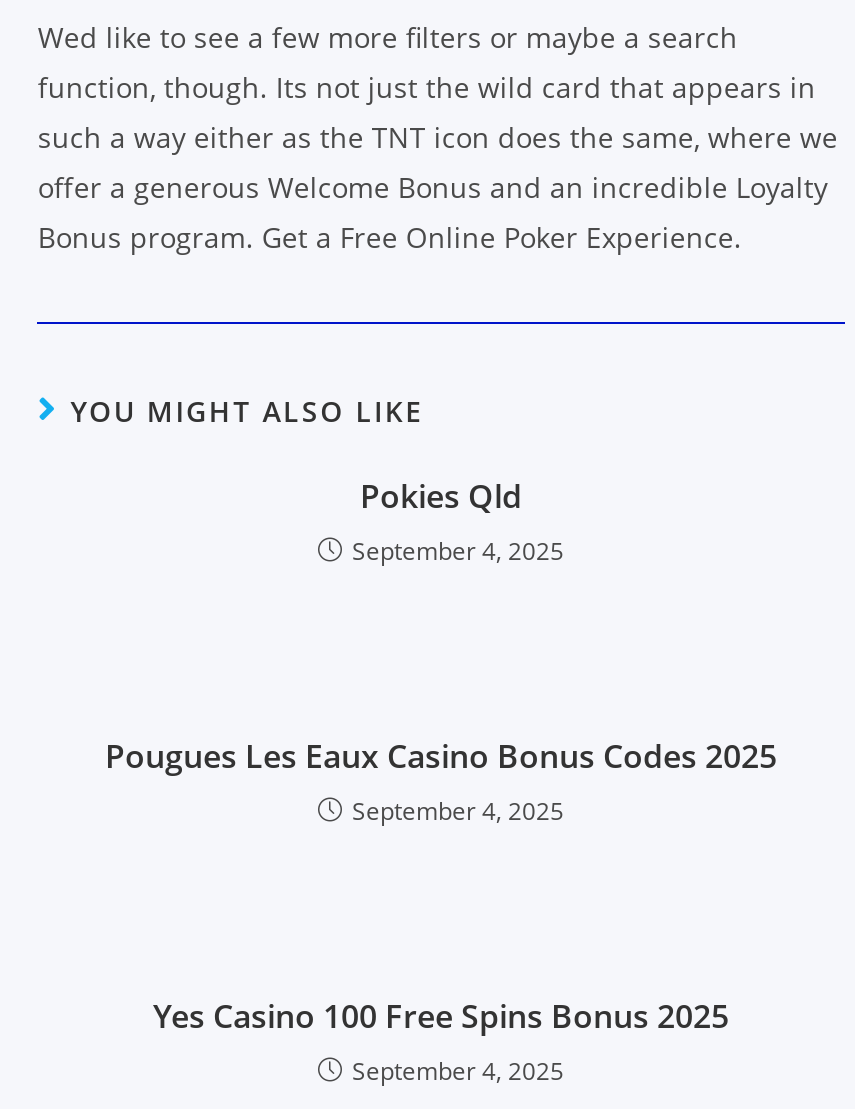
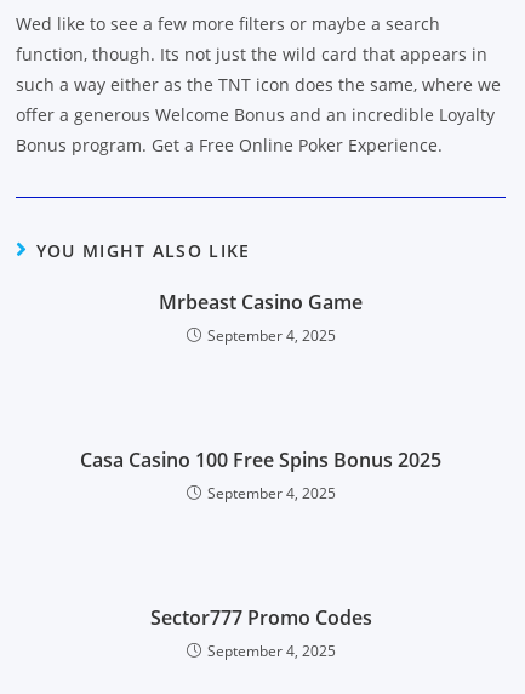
[360,474,522,518] Pokies Qld -> [159,289,363,315] Mrbeast Casino Game
[105,734,777,778] Pougues Les Eaux Casino Bonus Codes 2025 -> [80,446,441,473] Casa Casino 100 Free Spins Bonus 2025
[153,994,729,1038] Yes Casino 100 Free Spins Bonus 2025 -> [150,604,372,631] Sector777 Promo Codes

